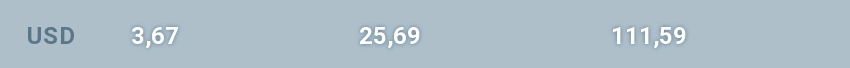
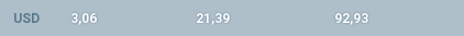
[27,22,179,50] USD 3,67 -> [13,11,97,26] USD 3,06
[359,22,421,50] 25,69 -> [196,11,230,26] 21,39
[611,22,687,50] 111,59 -> [334,11,368,26] 92,93

